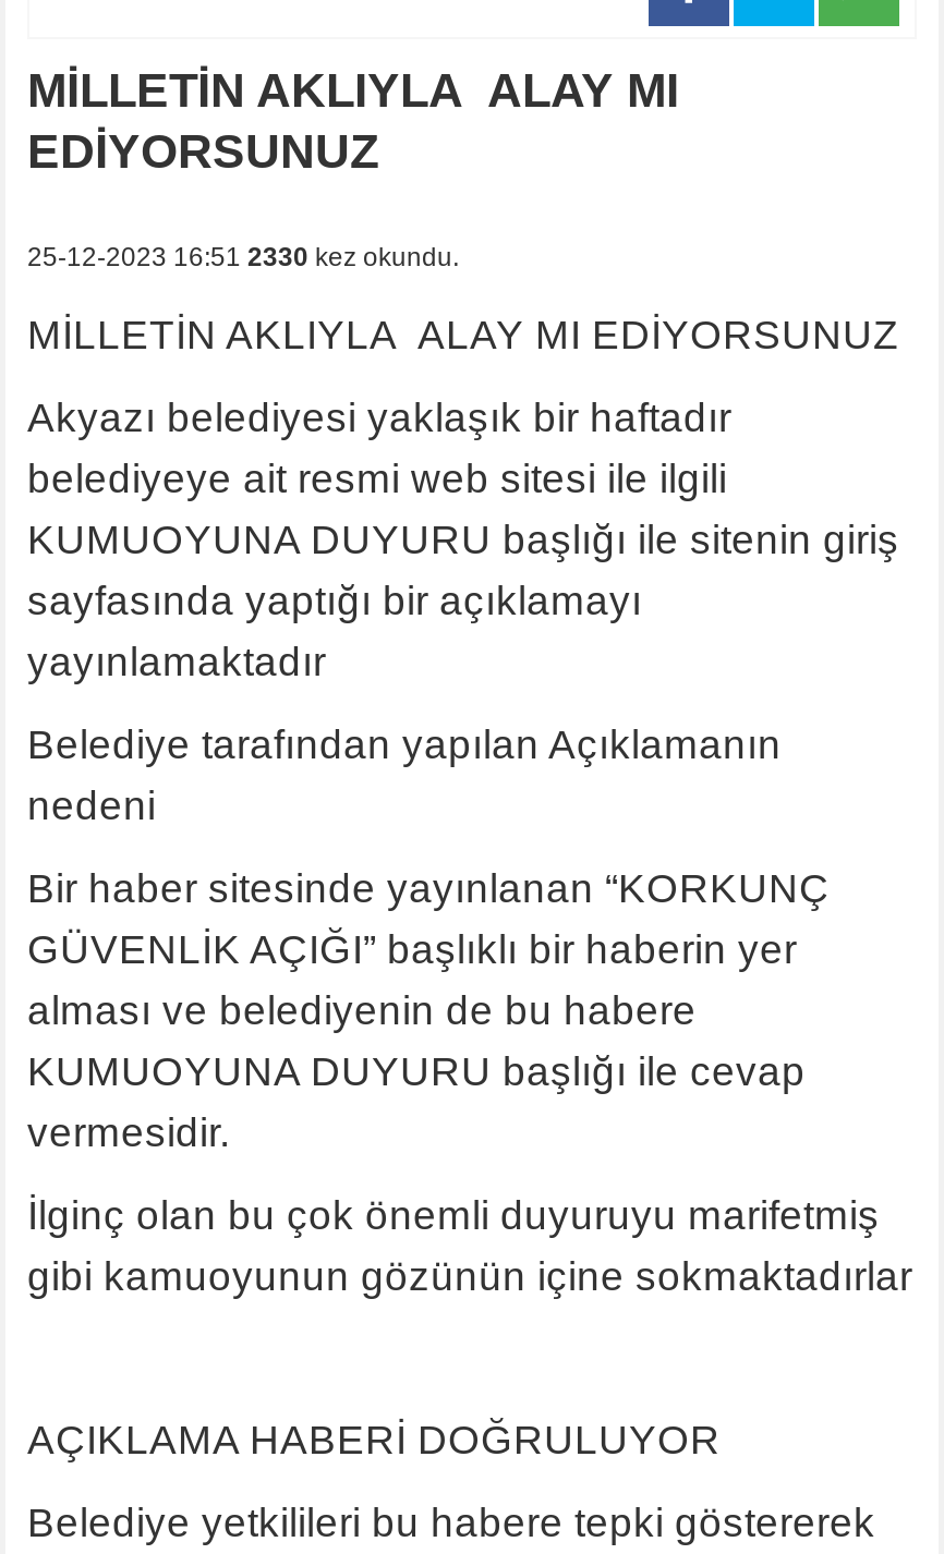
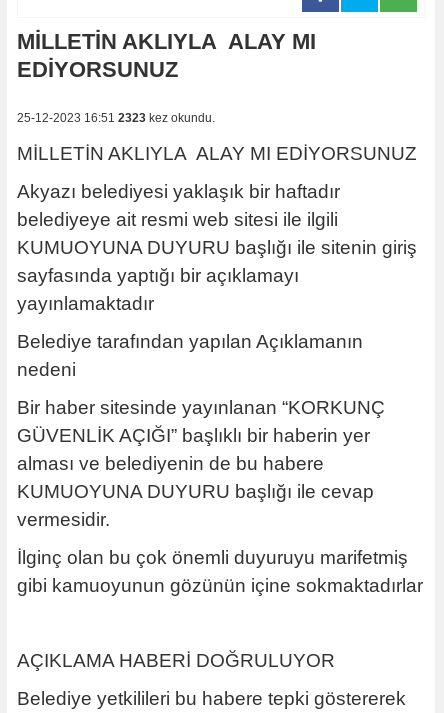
[27,242,459,272] 25-12-2023 16:51 2330 kez okundu. -> [17,111,215,125] 25-12-2023 16:51 2323 kez okundu.

